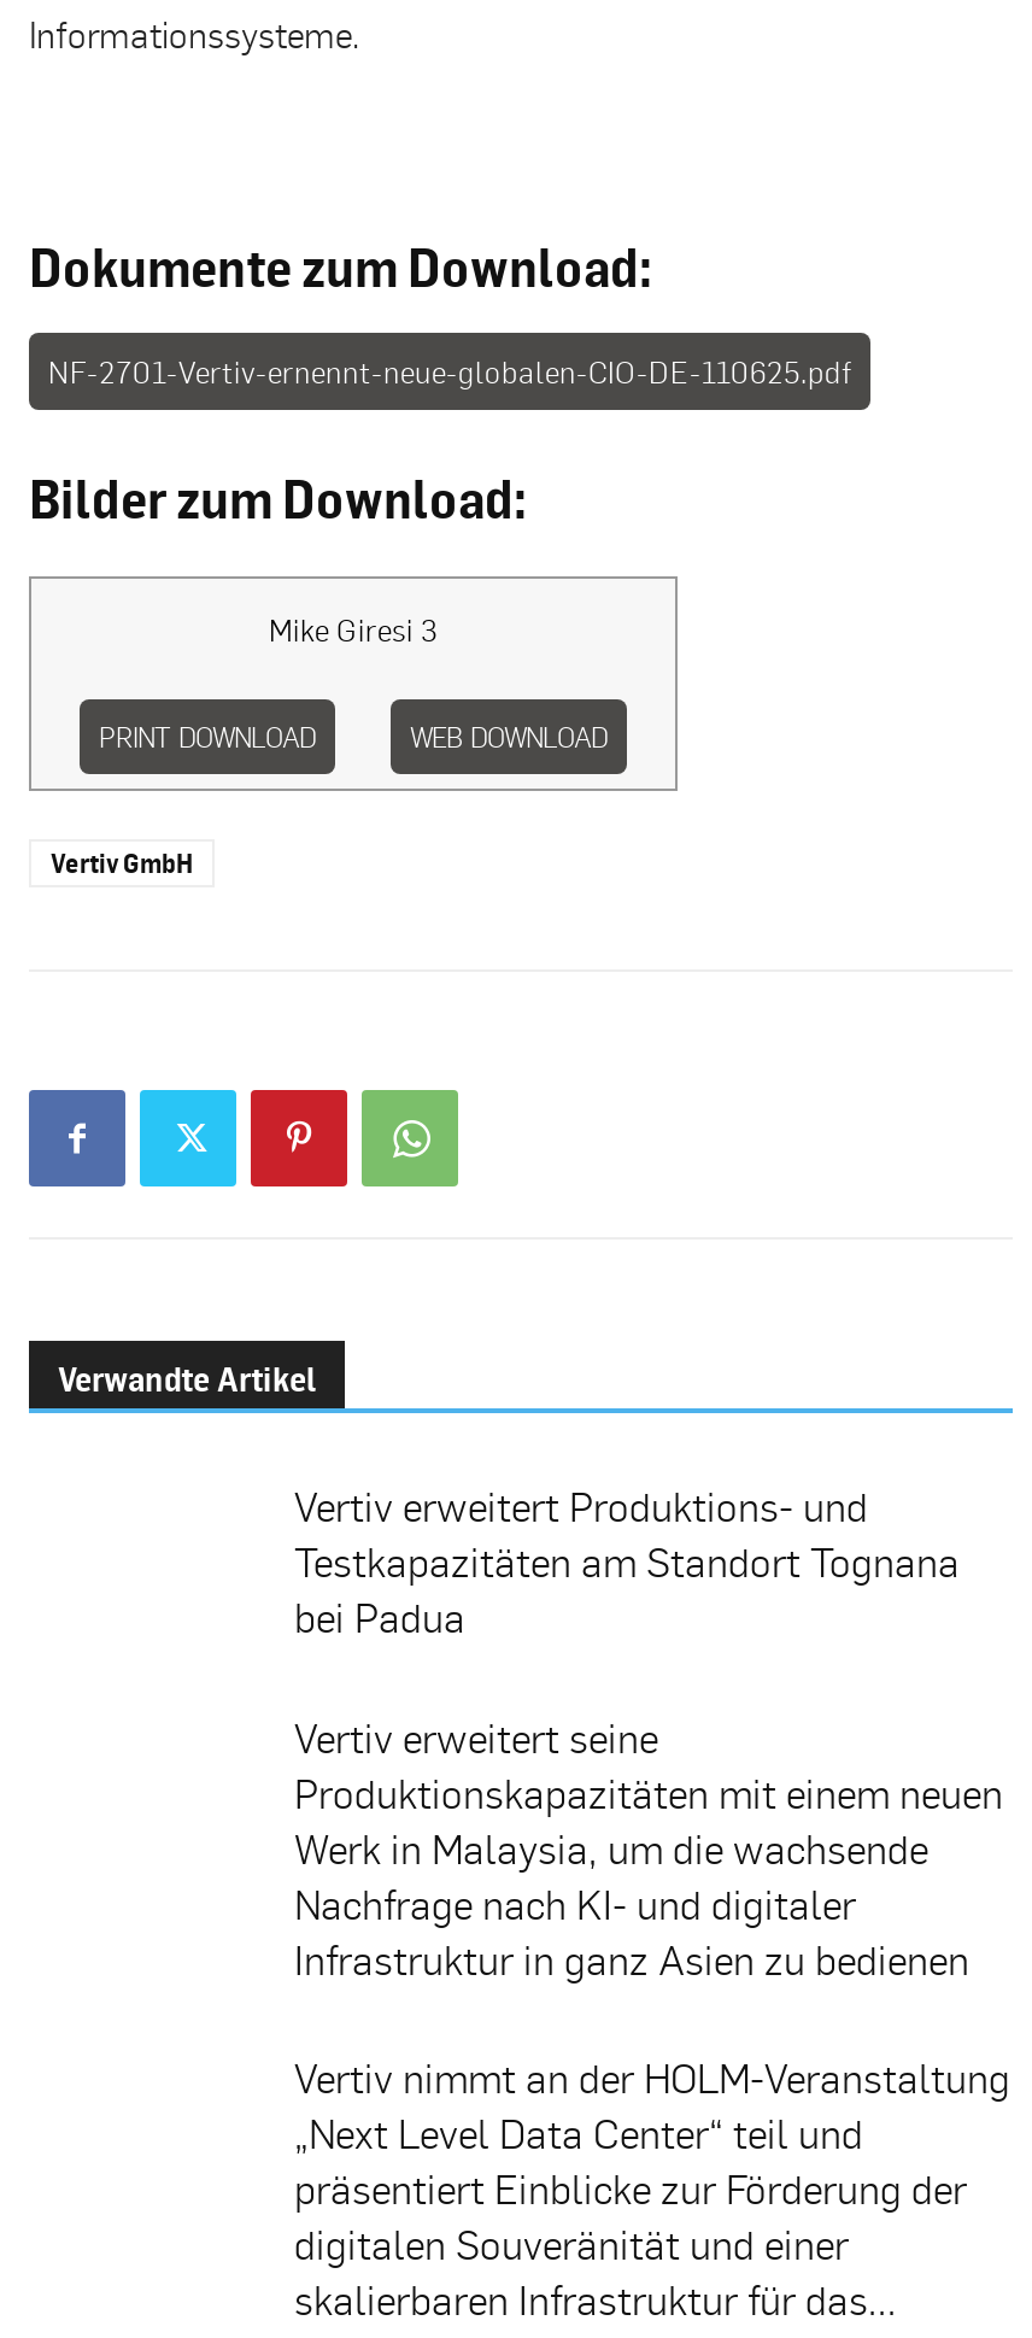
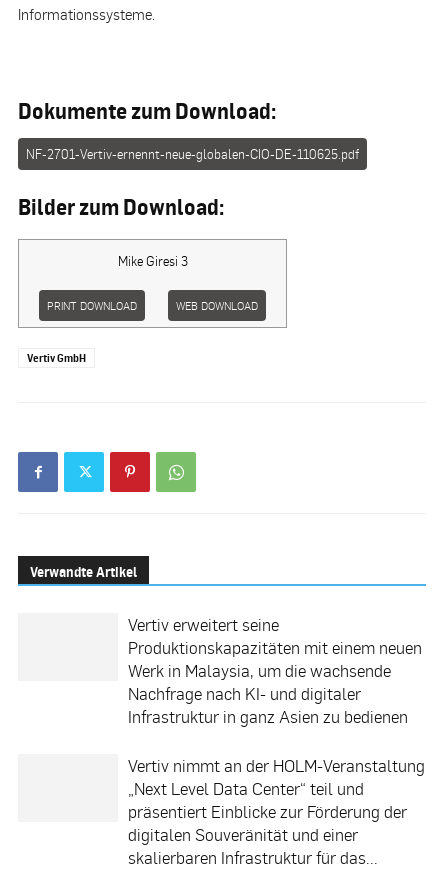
[294,1478,960,1642] Vertiv erweitert Produktions- und | Testkapazitäten am Standort Tognana | bei Padua -> none

